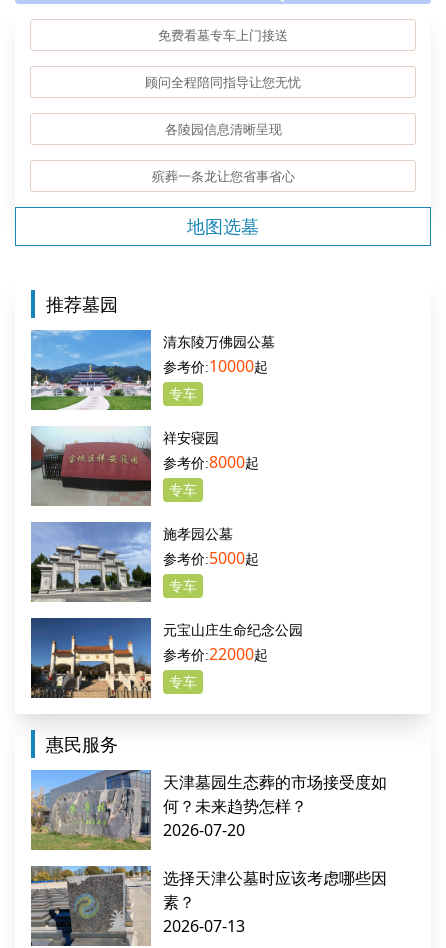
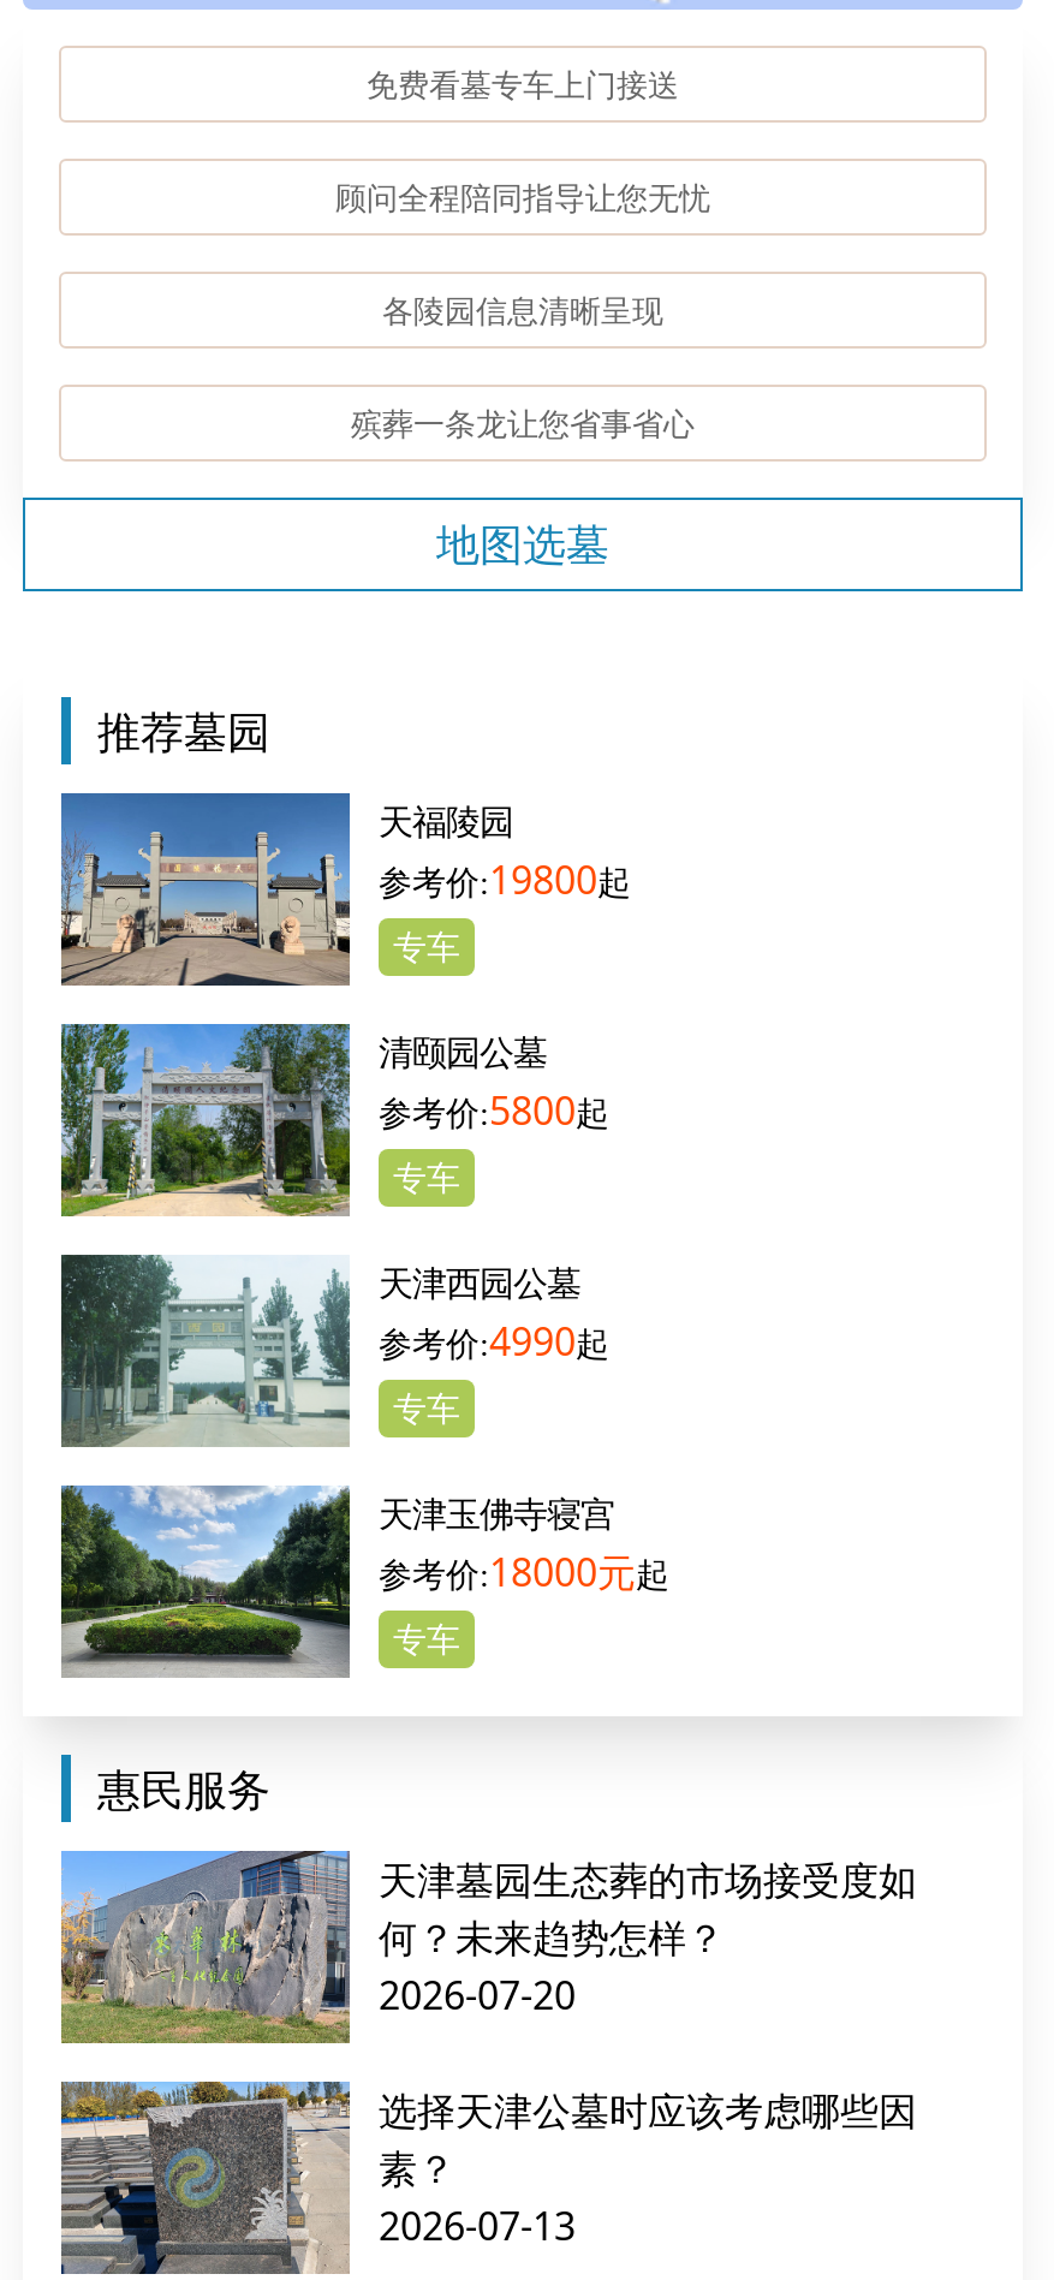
[30,330,275,411] [image] | 清东陵万佛园公墓 | 10000起 -> [59,793,631,988] [image] | 天福陵园 | 19800起
[30,426,259,506] [image] | 祥安寝园 | 8000起 -> [59,1022,609,1216] [image] | 清颐园公墓 | 5800起
[30,521,259,602] [image] | 施孝园公墓 | 5000起 -> [59,1252,609,1447] [image] | 天津西园公墓 | 4990起
[30,617,303,698] [image] | 元宝山庄生命纪念公园 | 22000起 -> [59,1483,669,1678] [image] | 天津玉佛寺寝宫 | 18000元起

